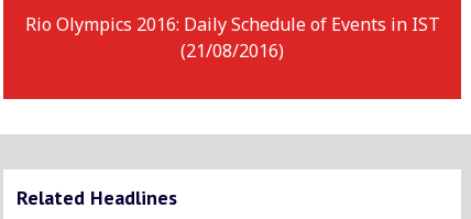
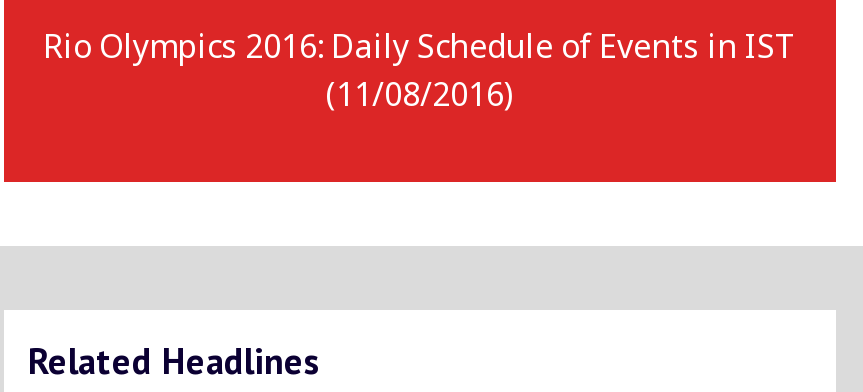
[180,38,284,62] (21/08/2016) -> [326,71,514,115] (11/08/2016)

